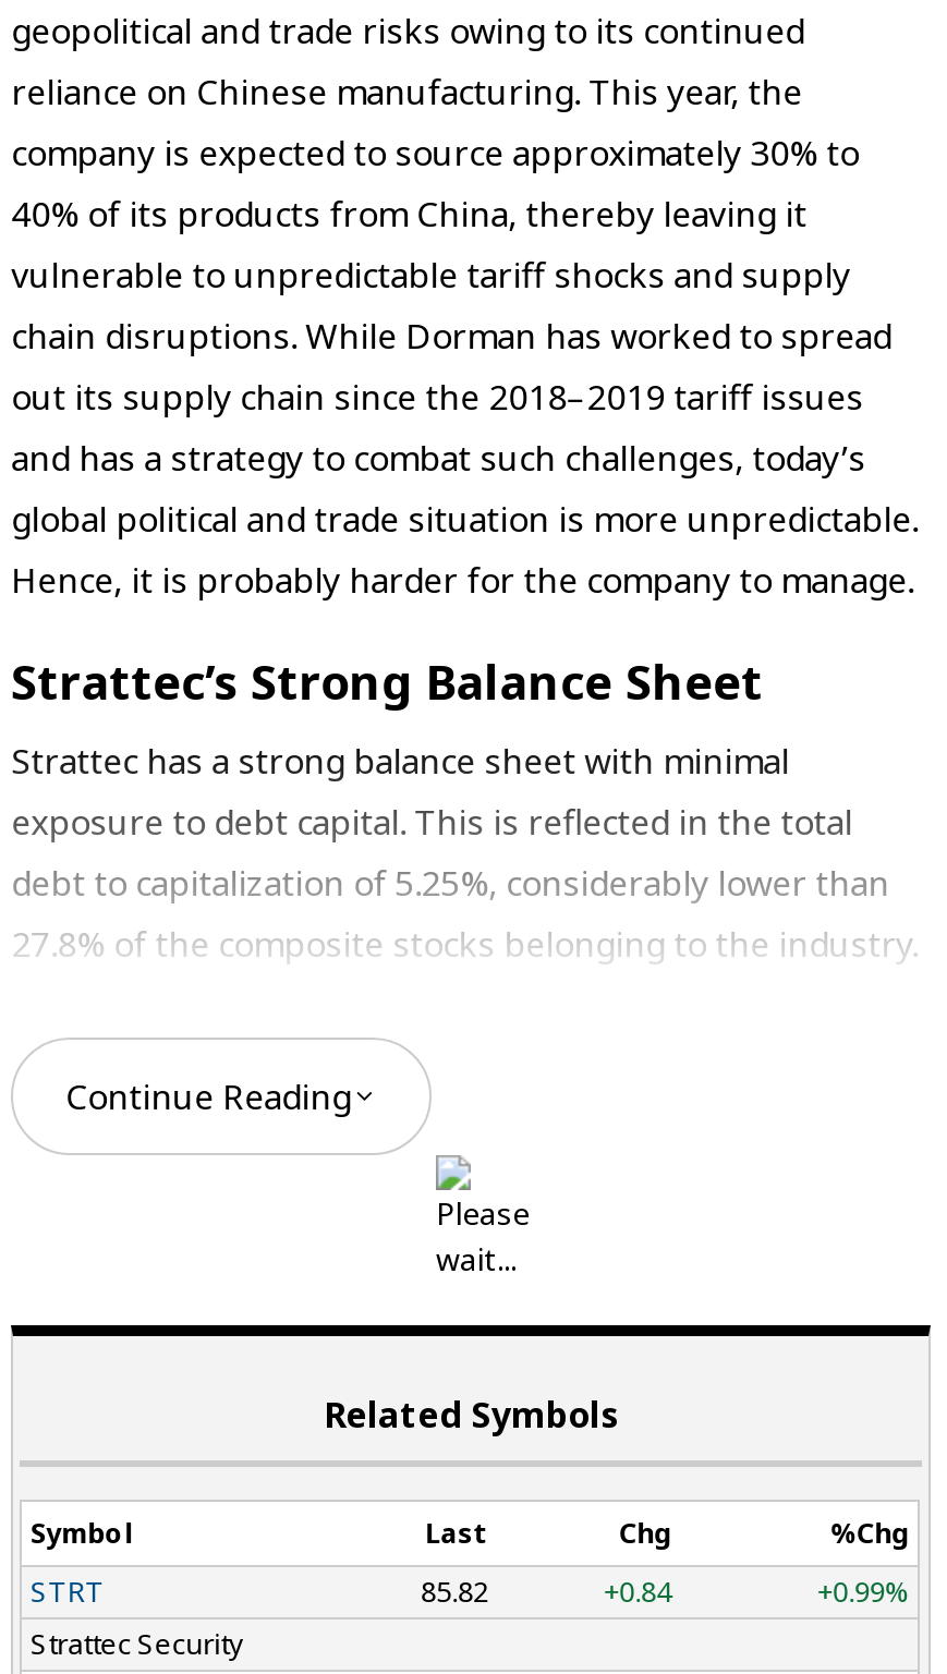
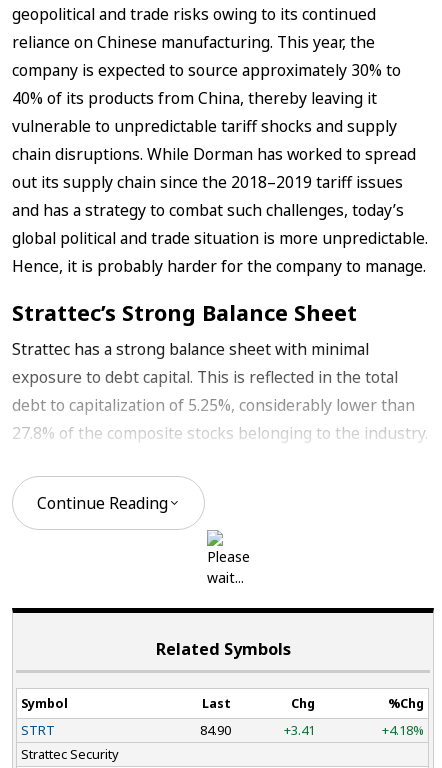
[421,1572,488,1611] 85.82 -> [200,721,231,739] 84.90
[604,1572,672,1611] +0.84 -> [284,721,315,739] +3.41
[818,1572,909,1611] +0.99% -> [382,721,424,739] +4.18%

